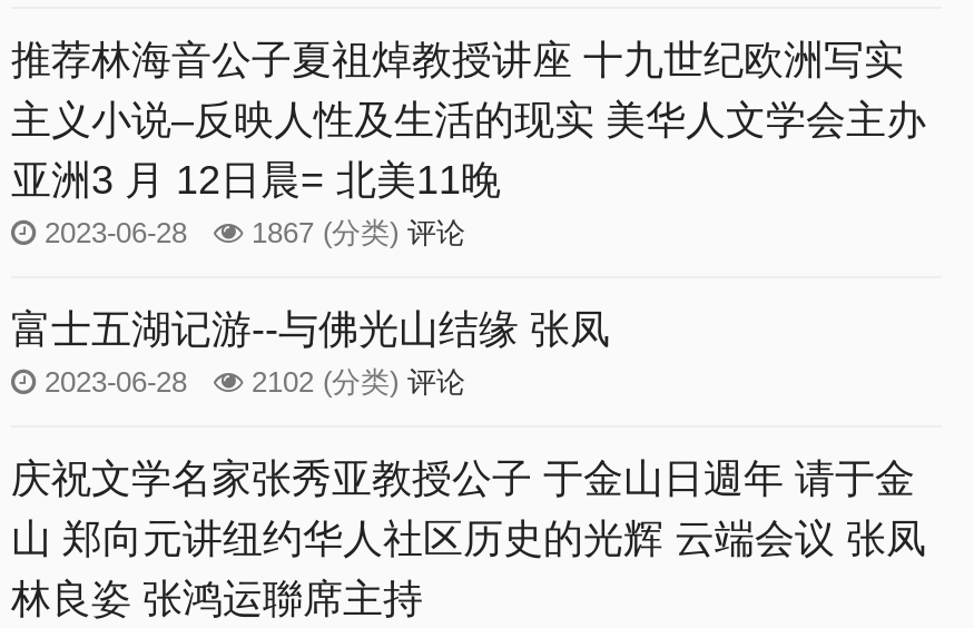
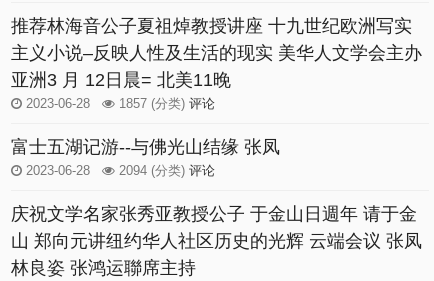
[36,216,465,249] 2023-06-28 1867 (分类)评论 -> [22,96,215,111] 2023-06-28 1857 (分类)评论
[36,365,465,399] 2023-06-28 2102 (分类)评论 -> [22,163,215,178] 2023-06-28 2094 (分类)评论

